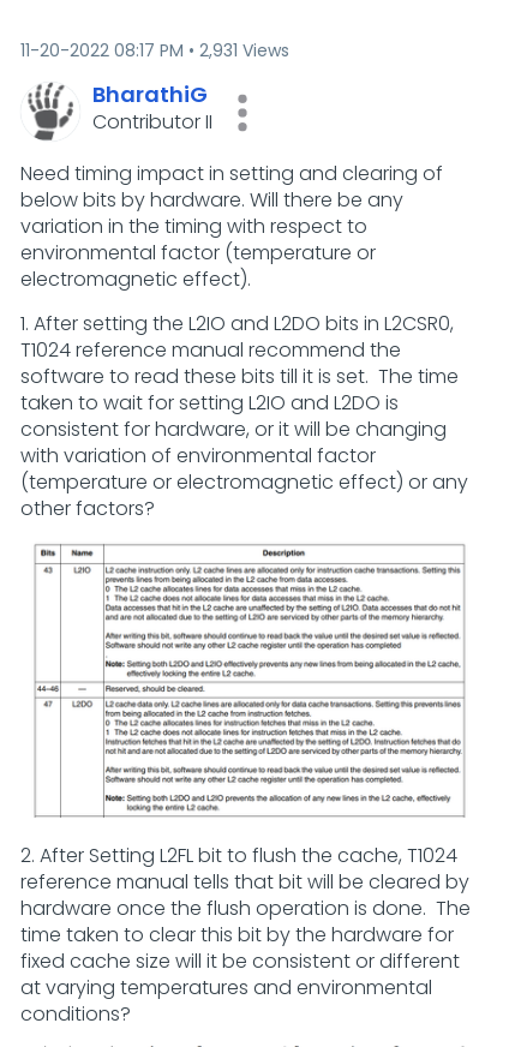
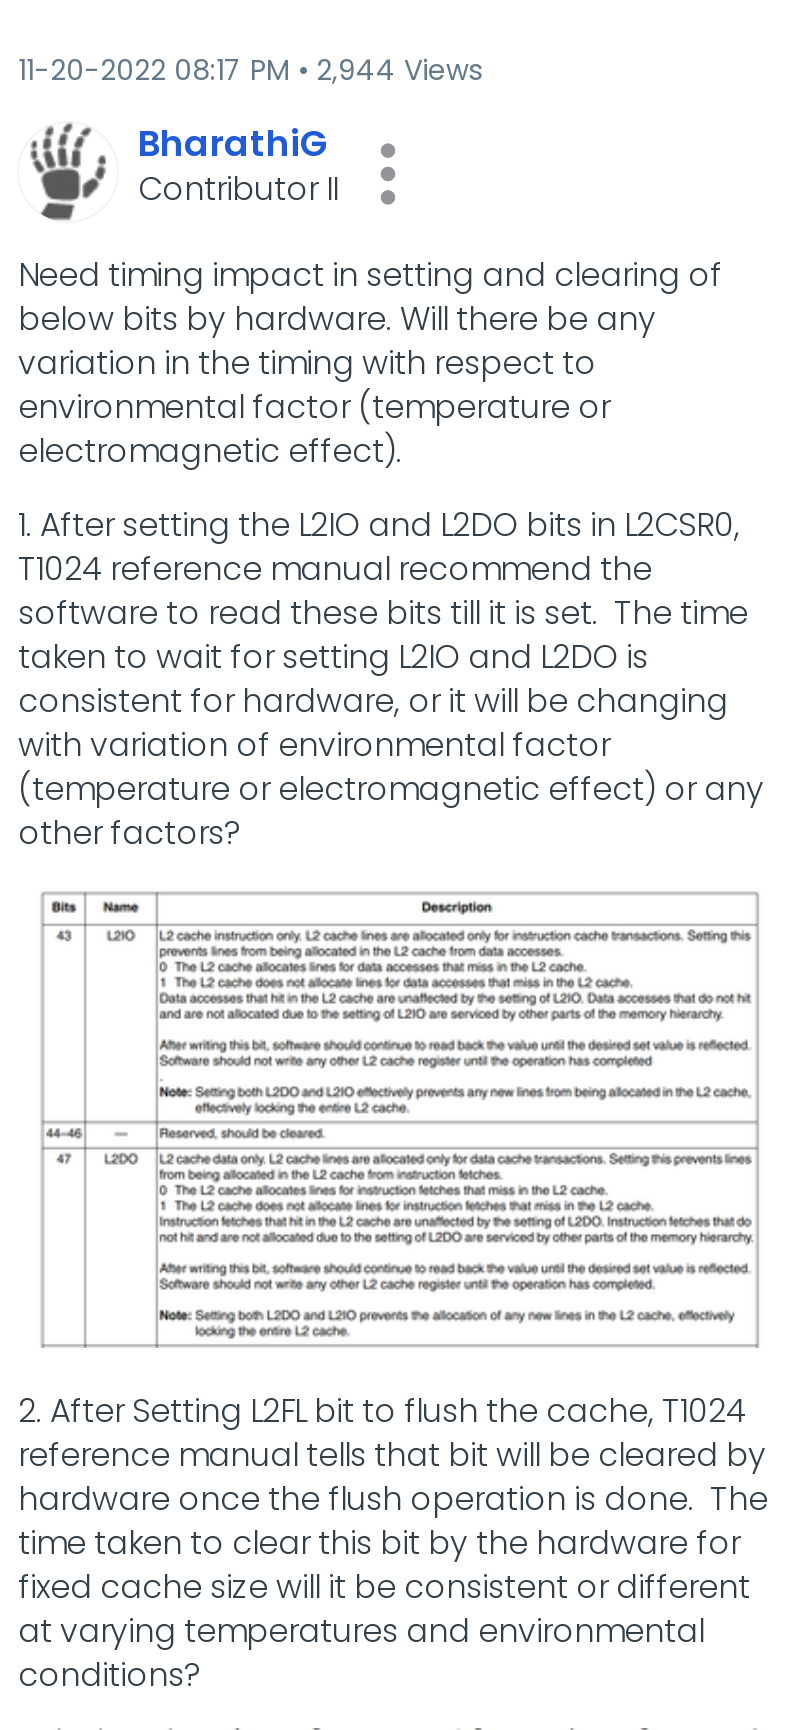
[20,38,289,62] 11-20-2022 08:17 PM 2,931 Views -> [18,50,482,90] 11-20-2022 08:17 PM 2,944 Views

